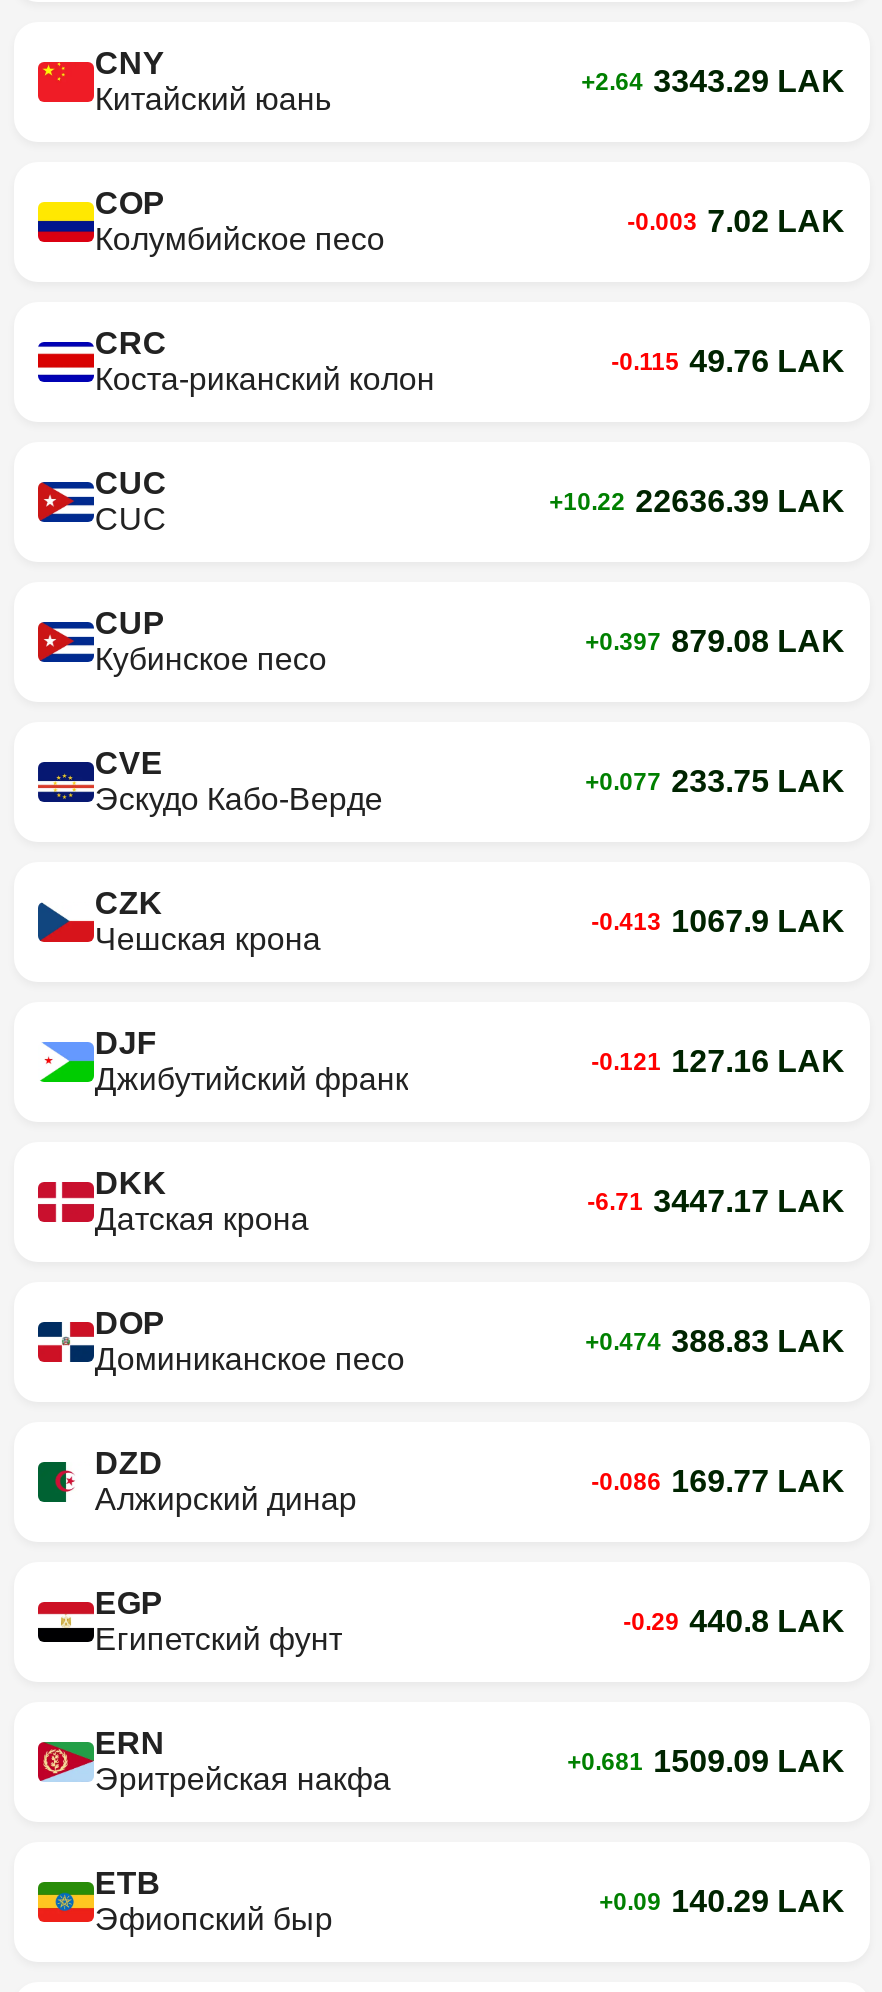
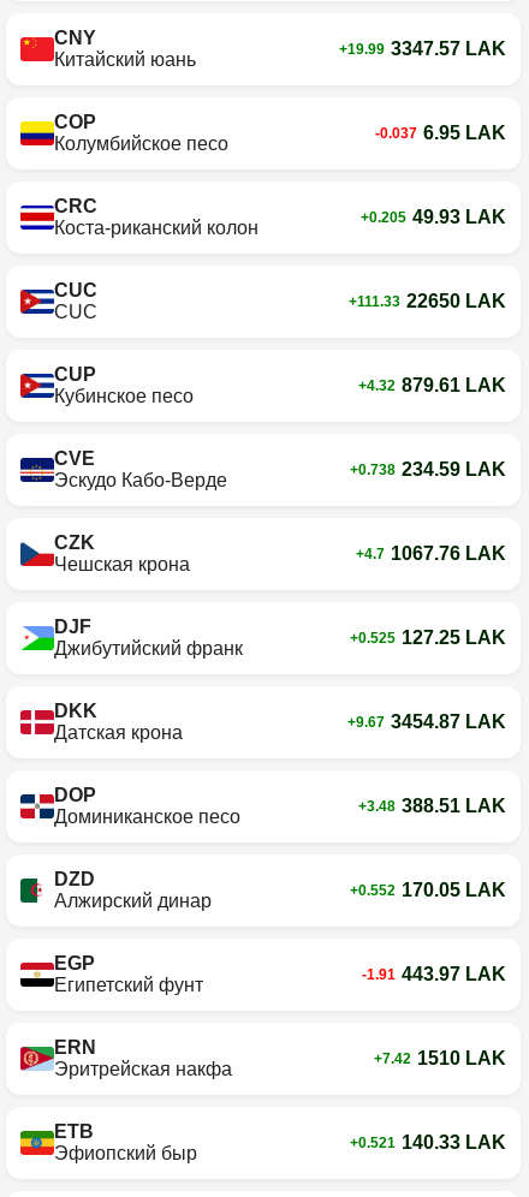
[581,64,845,98] +2.64 3343.29 LAK -> [339,38,506,59] +19.99 3347.57 LAK
[627,204,845,238] -0.003 7.02 LAK -> [375,122,506,143] -0.037 6.95 LAK
[611,344,845,378] -0.115 49.76 LAK -> [360,207,506,227] +0.205 49.93 LAK
[549,484,845,518] +10.22 22636.39 LAK -> [348,291,506,311] +111.33 22650 LAK
[585,624,845,658] +0.397 879.08 LAK -> [358,375,506,395] +4.32 879.61 LAK
[585,764,845,798] +0.077 233.75 LAK -> [349,459,506,479] +0.738 234.59 LAK
[591,904,845,938] -0.413 1067.9 LAK -> [355,543,506,564] +4.7 1067.76 LAK
[591,1044,845,1078] -0.121 127.16 LAK -> [349,627,506,648] +0.525 127.25 LAK
[587,1184,845,1218] -6.71 3447.17 LAK -> [347,711,506,732] +9.67 3454.87 LAK
[585,1324,845,1358] +0.474 388.83 LAK -> [358,795,506,816] +3.48 388.51 LAK
[591,1464,845,1498] -0.086 169.77 LAK -> [349,880,506,900] +0.552 170.05 LAK
[623,1604,845,1638] -0.29 440.8 LAK -> [361,964,506,984] -1.91 443.97 LAK
[567,1744,845,1778] +0.681 1509.09 LAK -> [373,1048,506,1068] +7.42 1510 LAK
[599,1884,845,1918] +0.09 140.29 LAK -> [349,1132,506,1152] +0.521 140.33 LAK

